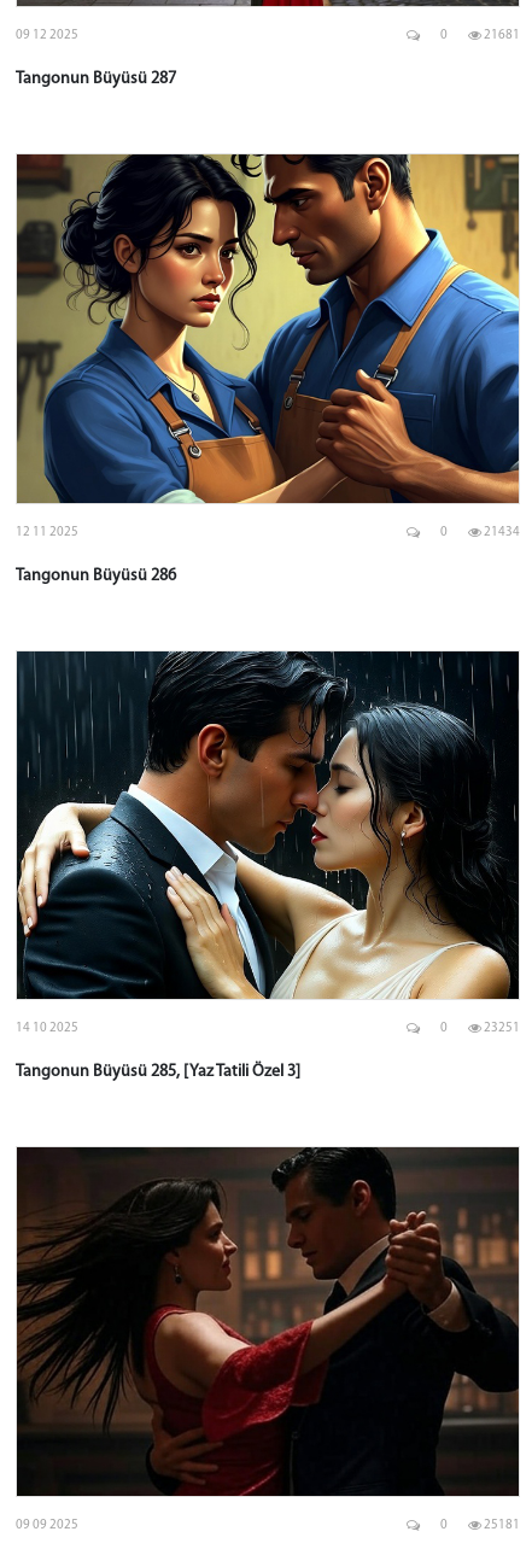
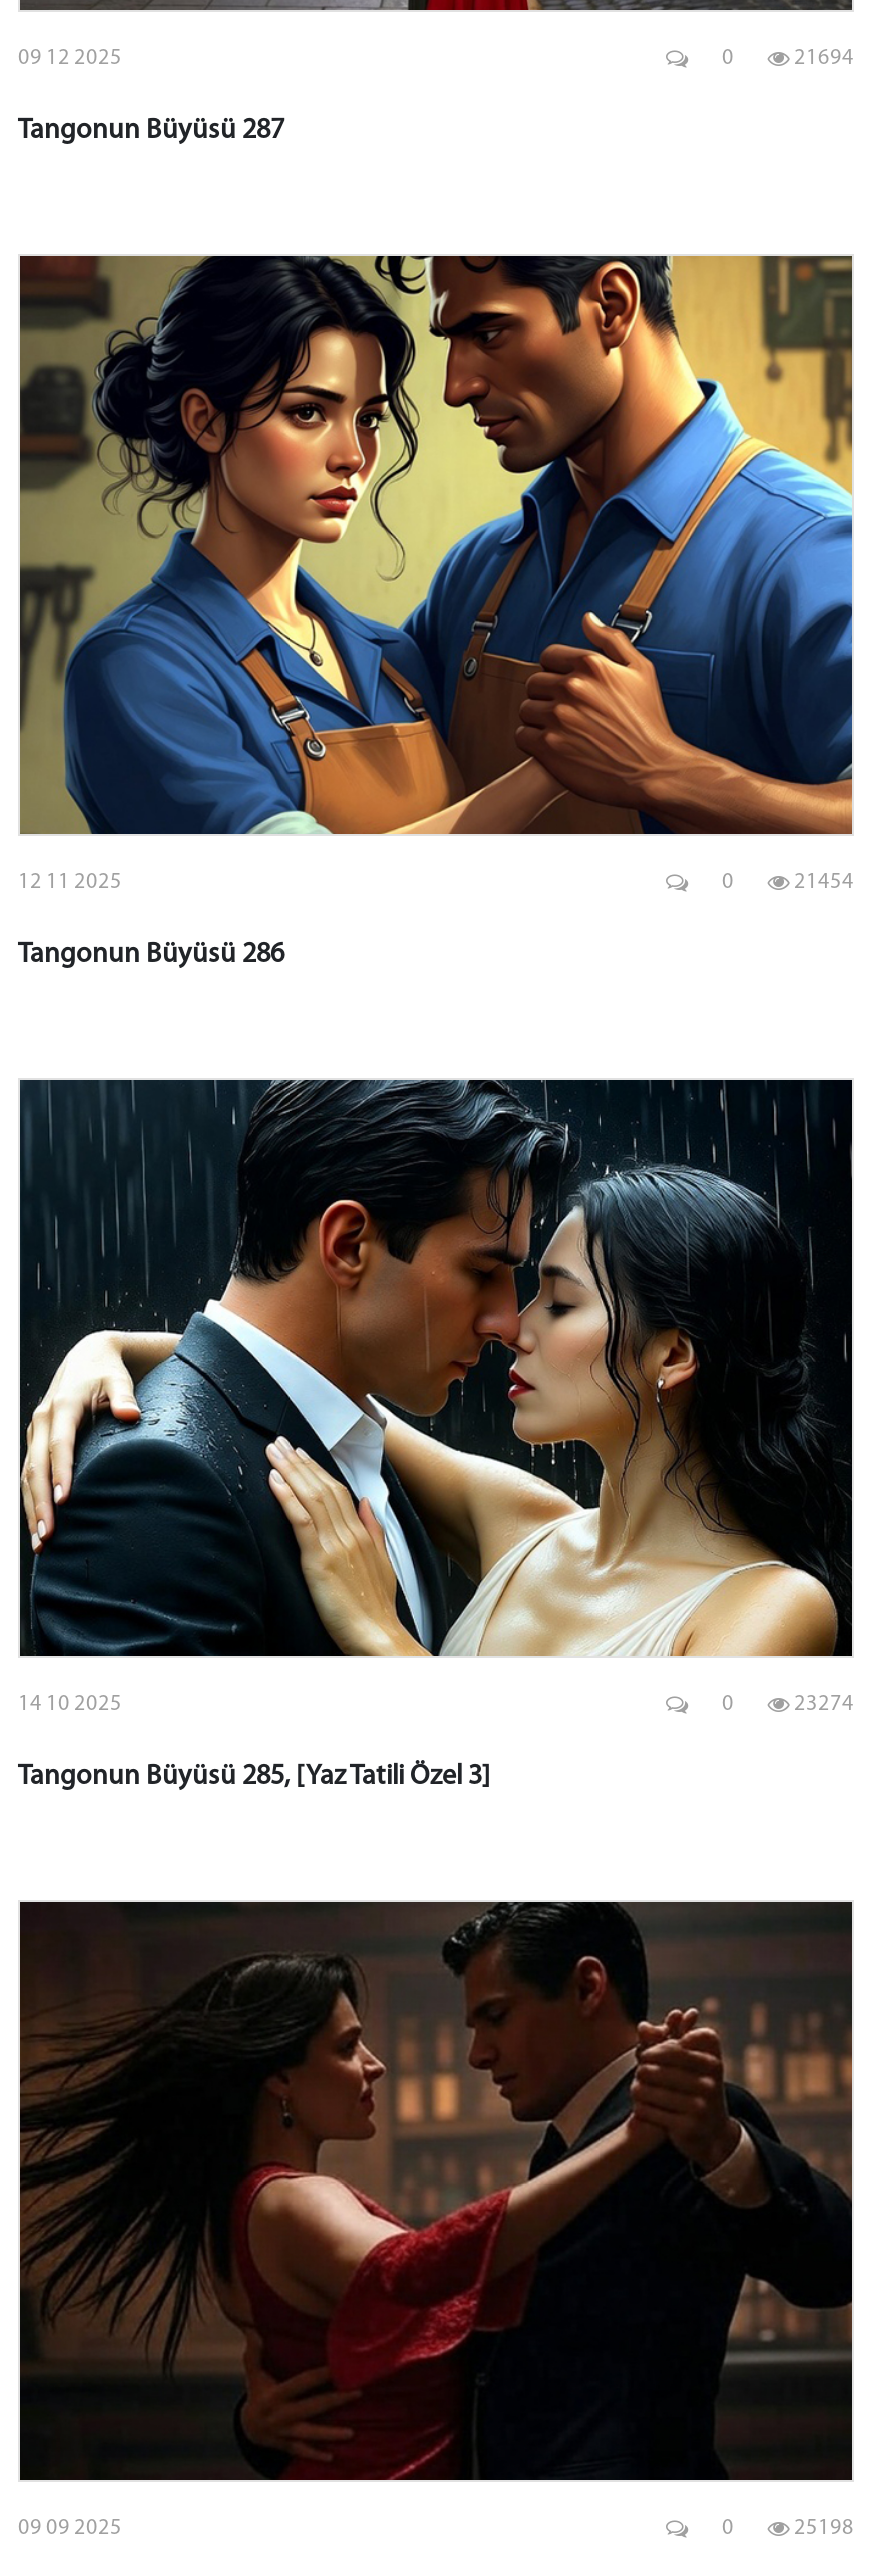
[484,29,520,43] 21681 -> [794,49,854,71] 21694
[484,526,520,539] 21434 -> [794,871,854,893] 21454
[484,1022,520,1035] 23251 -> [794,1694,854,1716] 23274
[484,1519,520,1532] 25181 -> [794,2518,854,2540] 25198

